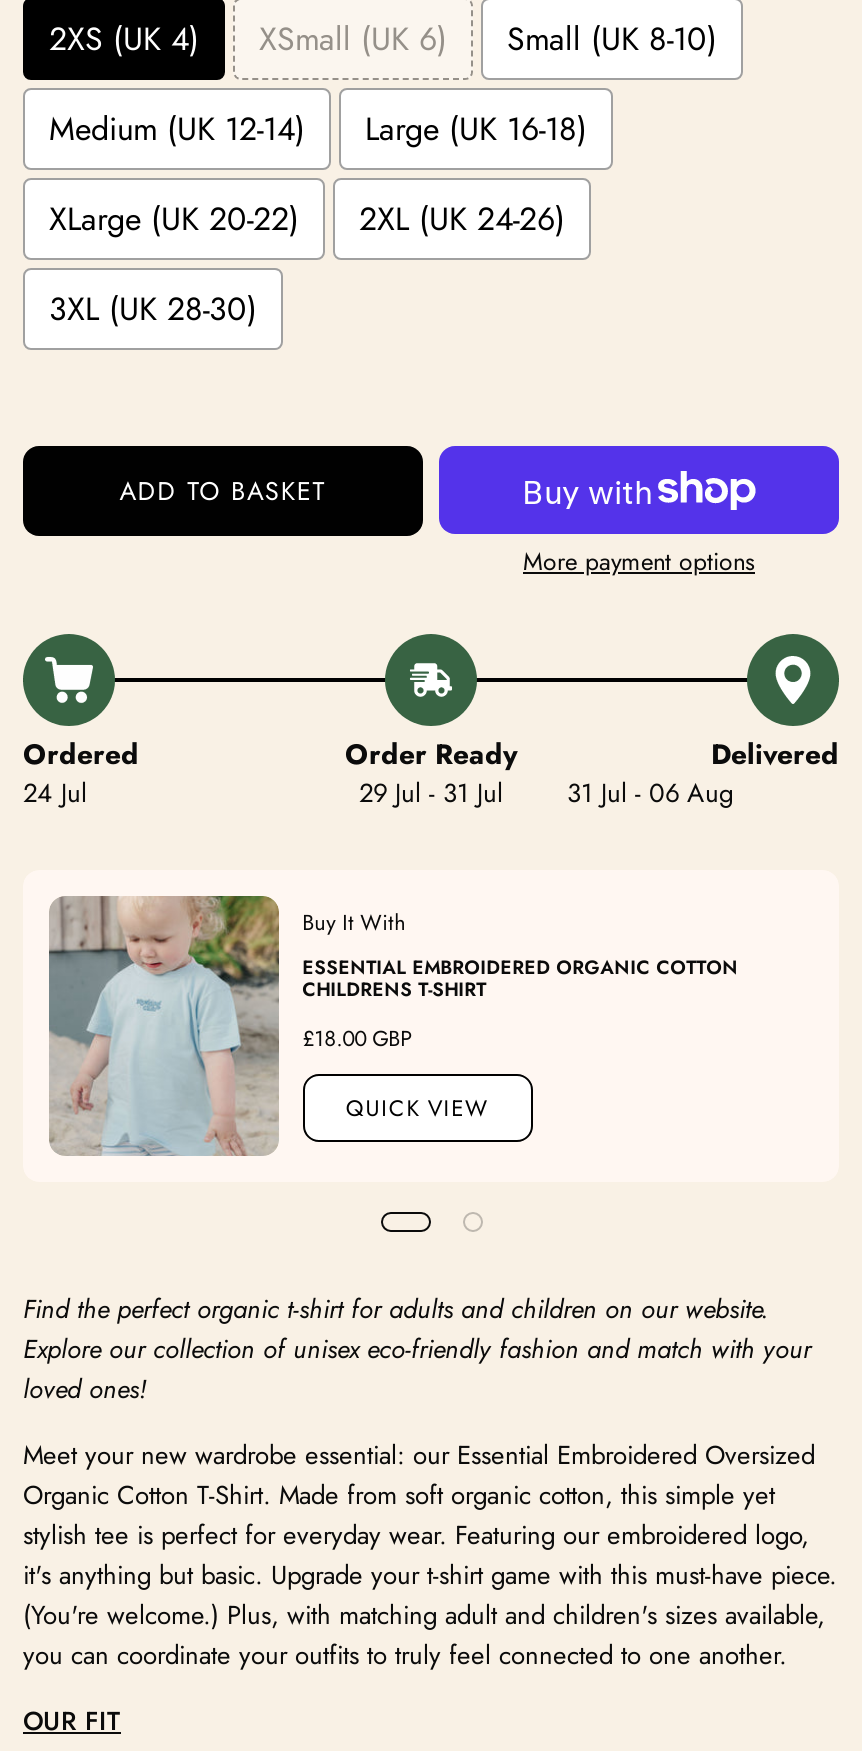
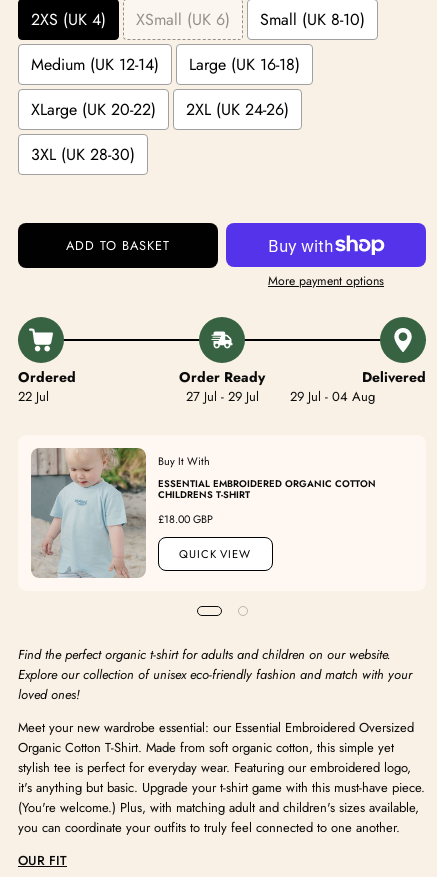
[23,775,87,813] 24 Jul -> [18,387,49,406] 22 Jul
[359,775,503,813] 29 Jul - 31 Jul -> [185,387,258,406] 27 Jul - 29 Jul
[567,775,733,813] 31 Jul - 06 Aug -> [290,387,375,406] 29 Jul - 04 Aug

